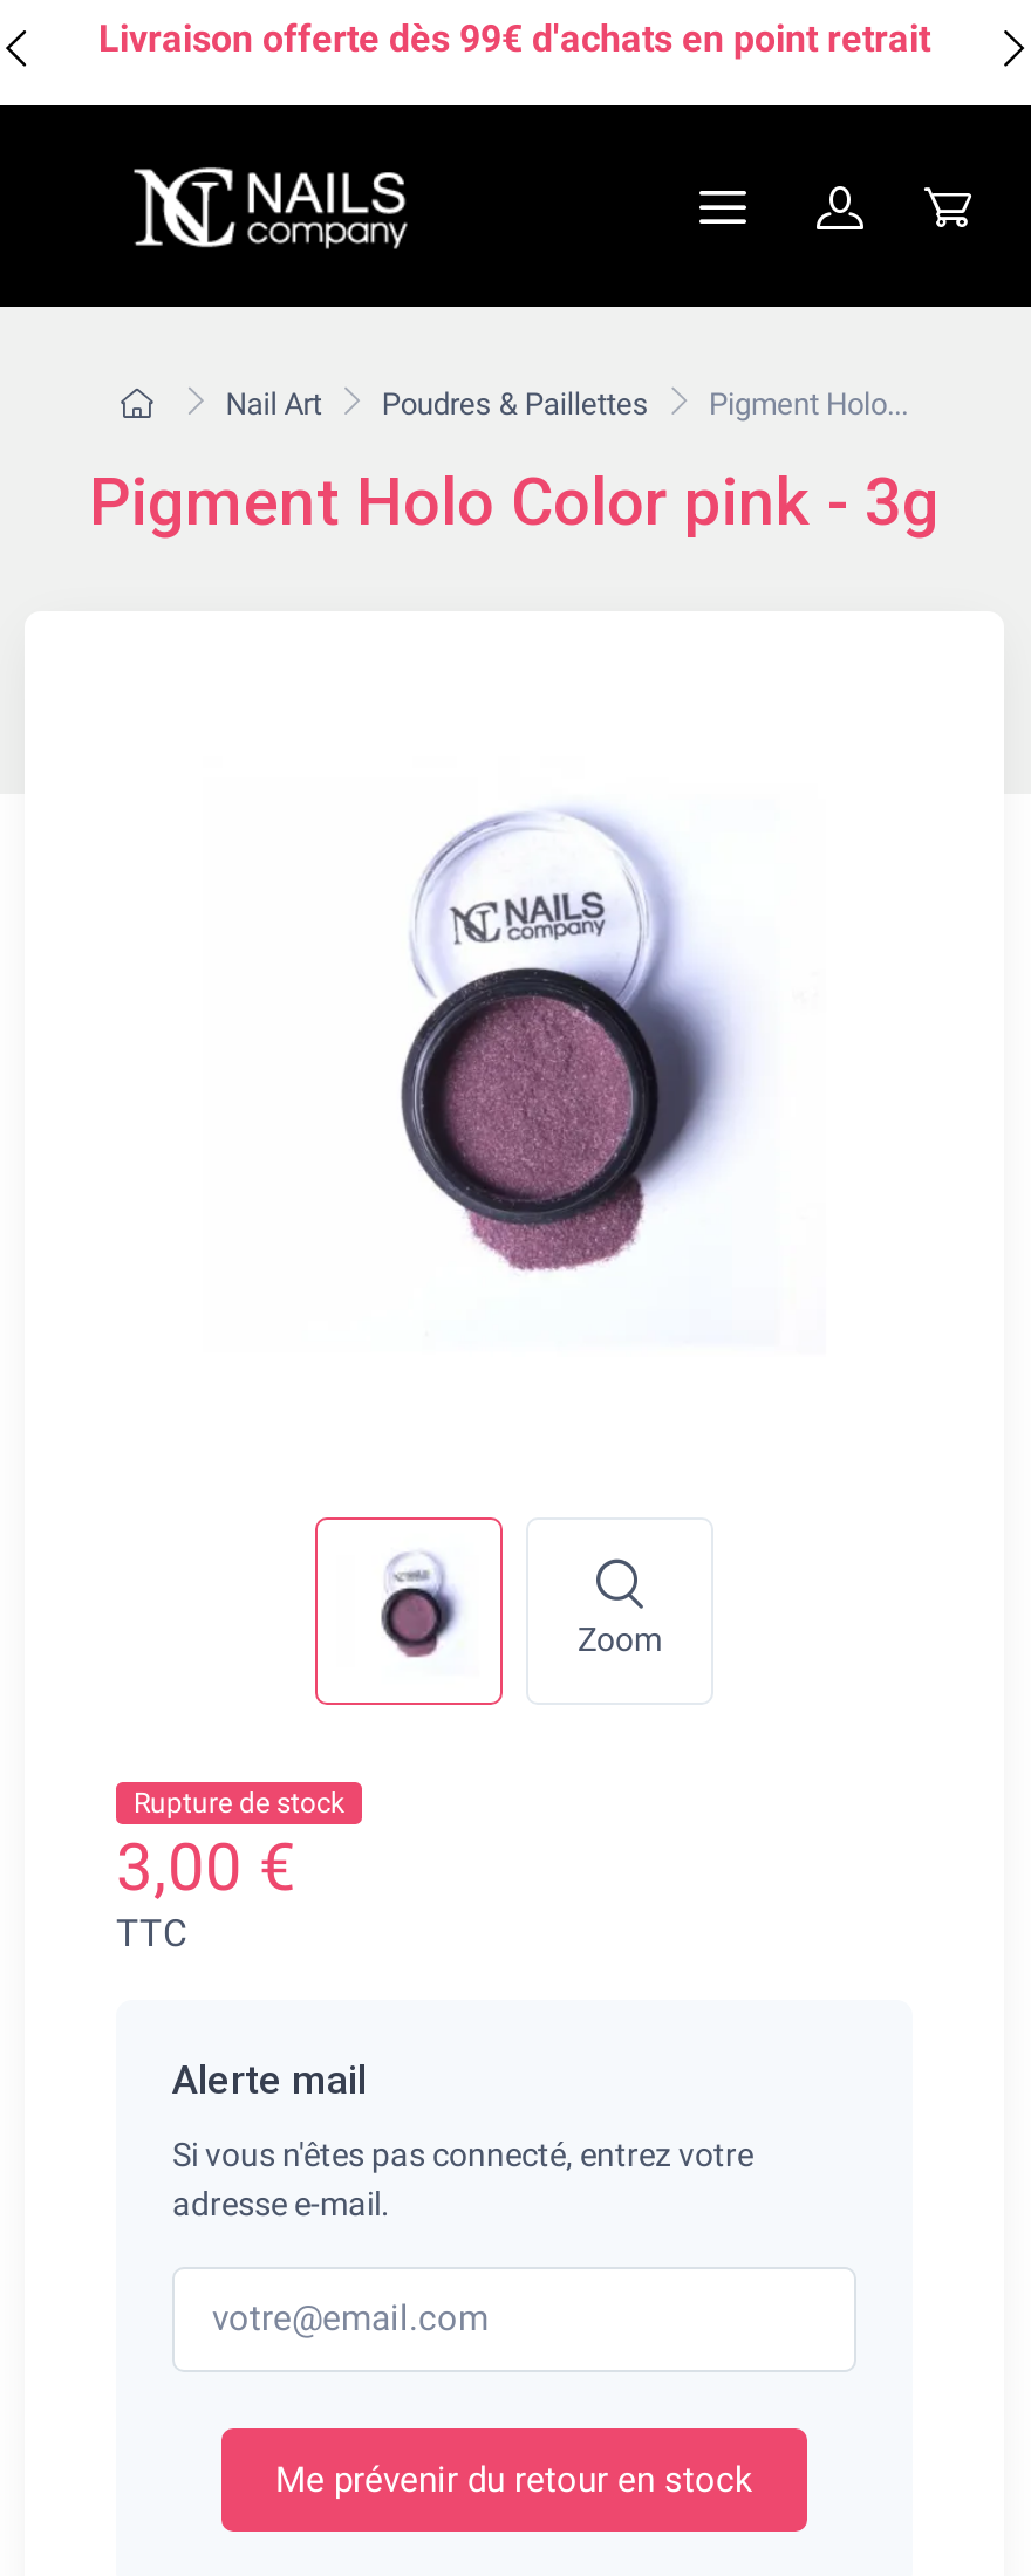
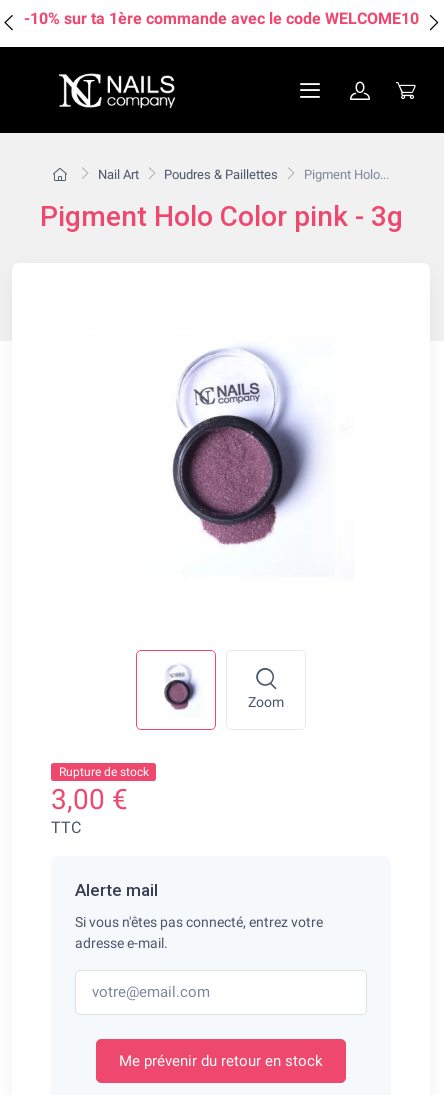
[98,16,930,61] Livraison offerte dès 99€ d'achats en point retrait -> [23,9,418,28] -10% sur ta 1ère commande avec le code WELCOME10

